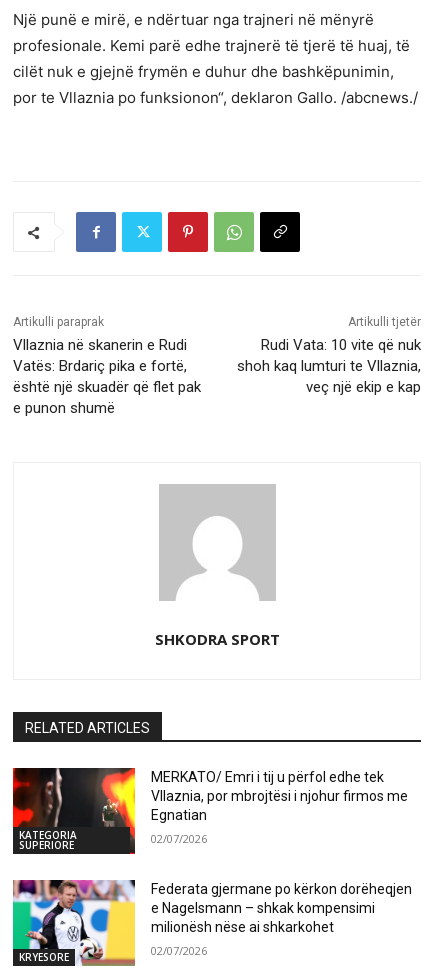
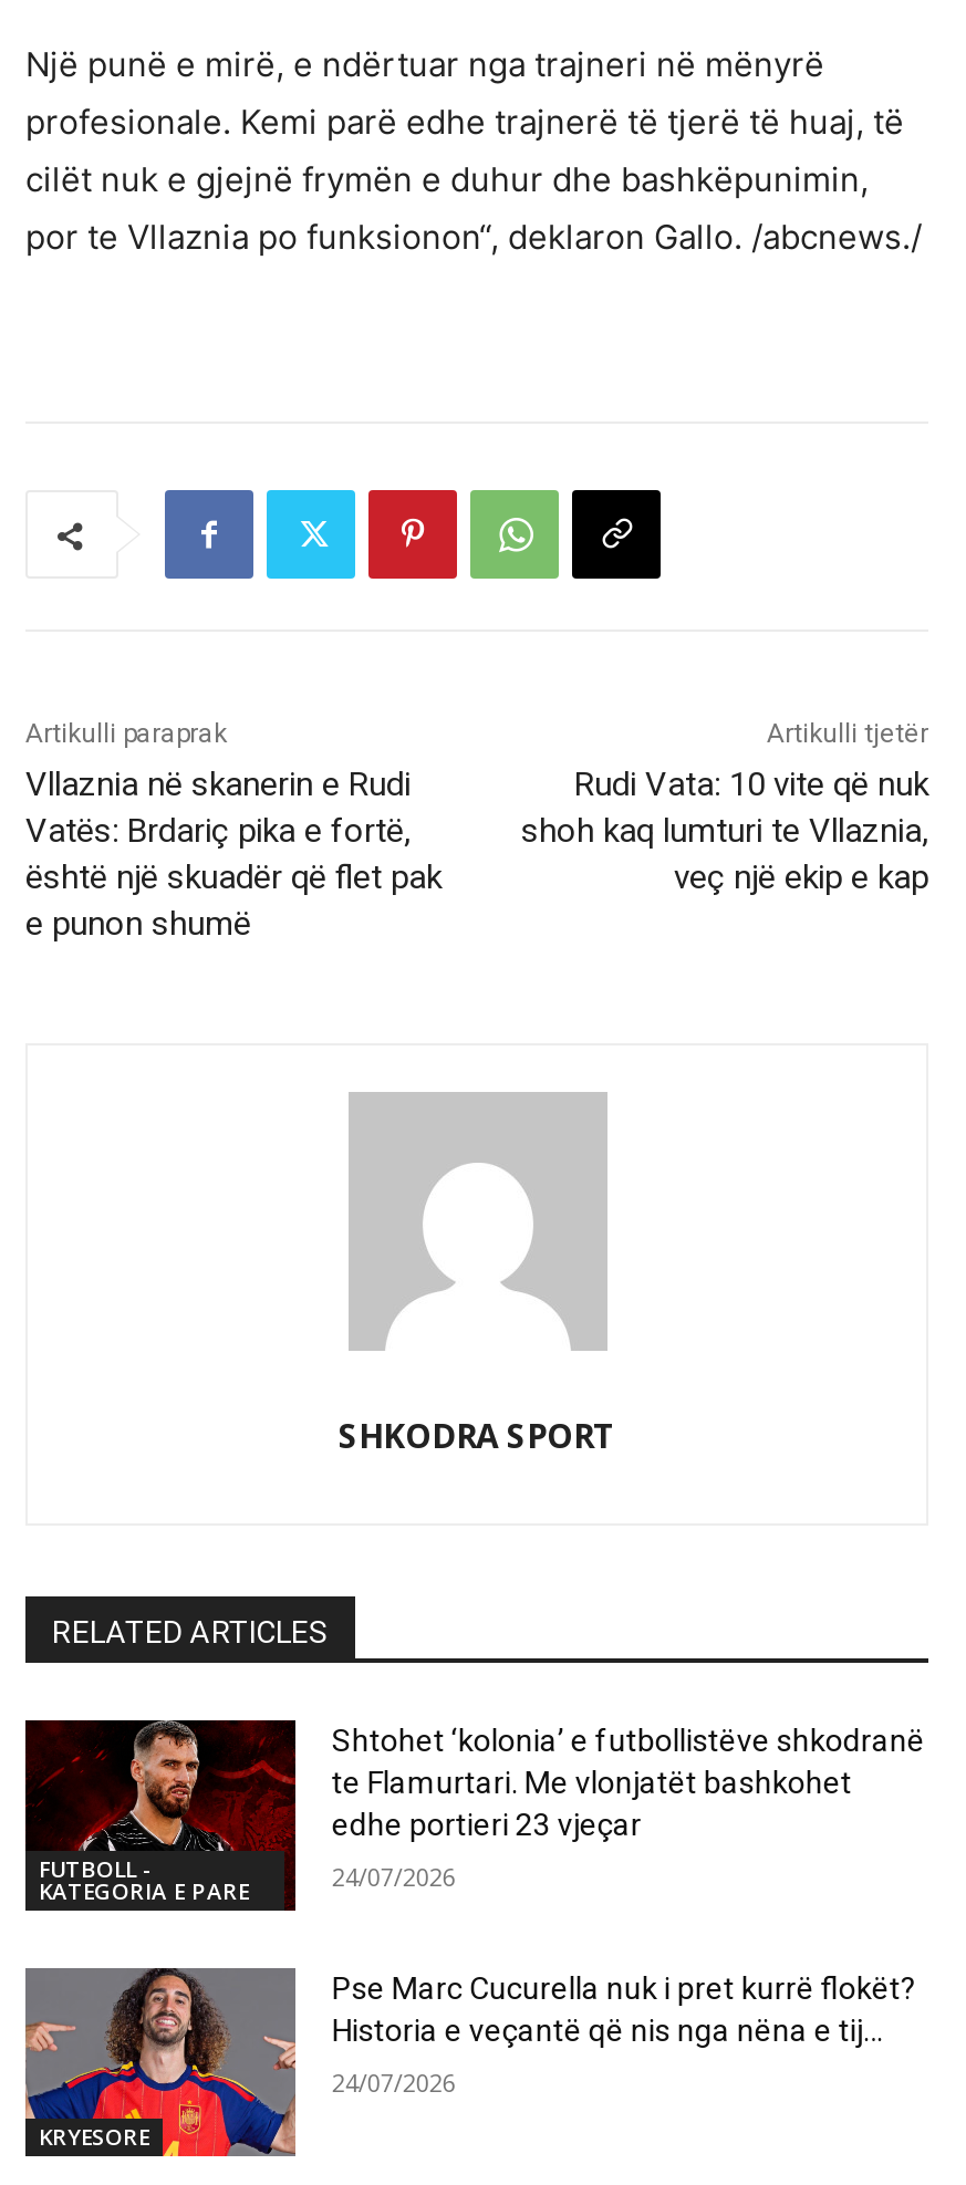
[12,767,136,854] [image] | KATEGORIA | SUPERIORE -> [23,1717,298,1912] [image] | FUTBOLL - | KATEGORIA E PARE
[151,769,408,823] MERKATO/ Emri i tij u përfol edhe tek | Vllaznia, por mbrojtësi i njohur firmos me | Egnatian -> [332,1722,925,1842] Shtohet ‘kolonia’ e futbollistëve shkodranë | te Flamurtari. Me vlonjatët bashkohet | edhe portieri 23 vjeçar
[151,831,207,846] 02/07/2026 -> [332,1860,456,1893] 24/07/2026
[12,879,412,967] [image] | Federata gjermane po kërkon dorëheqjen | e Nagelsmann – shkak kompensimi | milionësh nëse ai shkarkohet -> [23,1965,916,2160] [image] | Pse Marc Cucurella nuk i pret kurrë flokët? | Historia e veçantë që nis nga nëna e tij…
[151,943,207,958] 02/07/2026 -> [332,2064,456,2098] 24/07/2026

